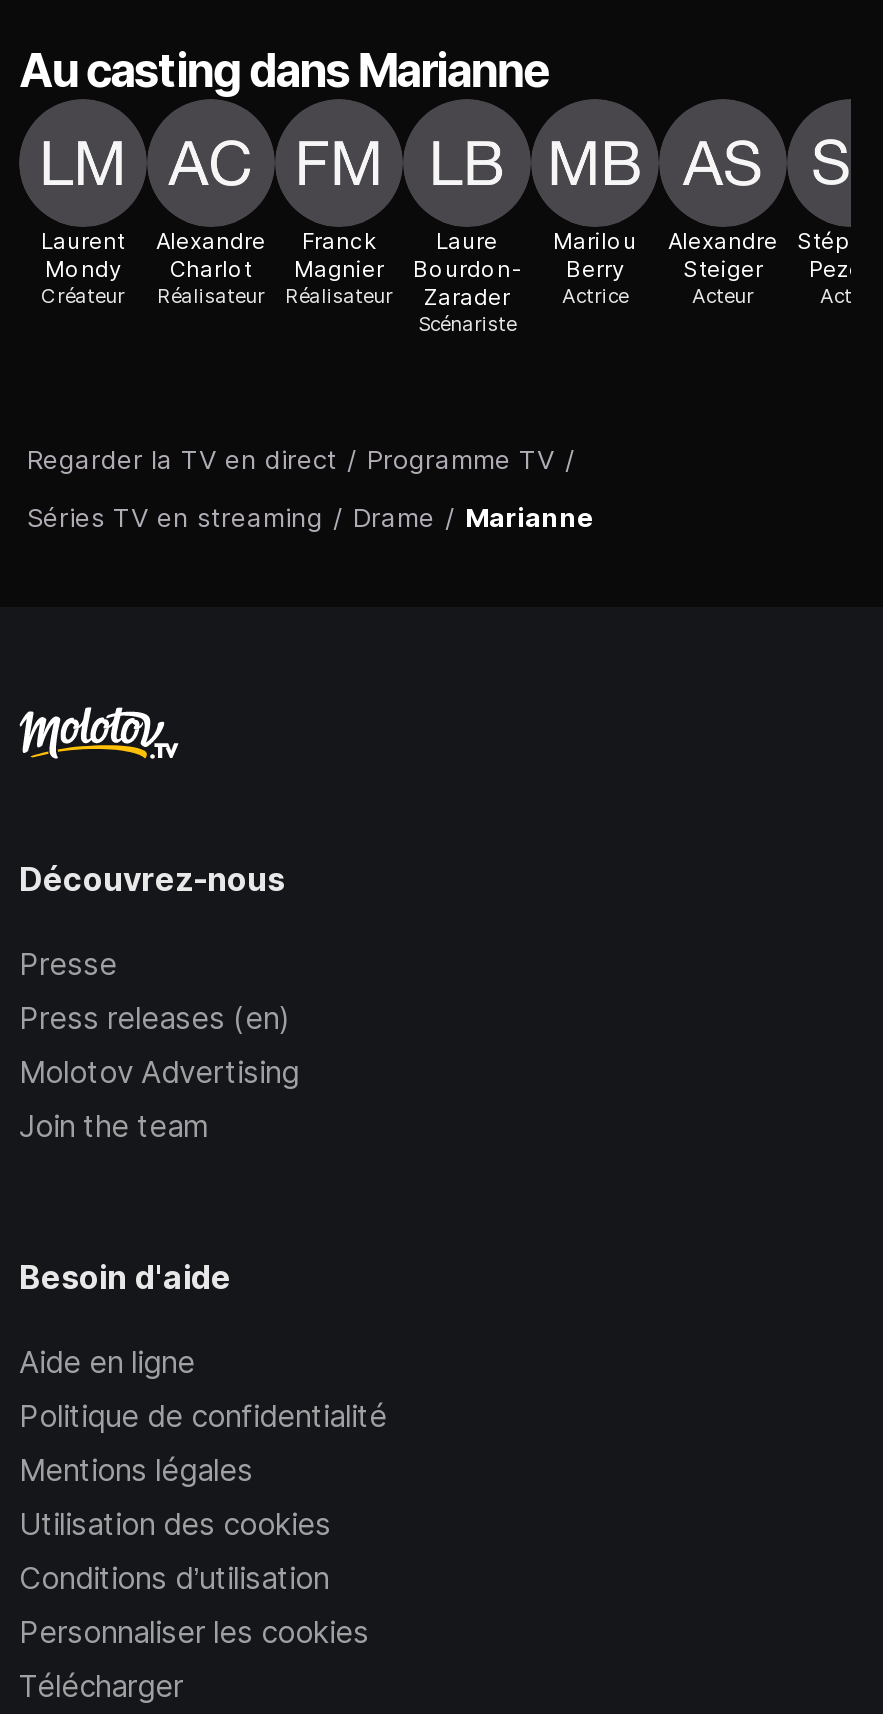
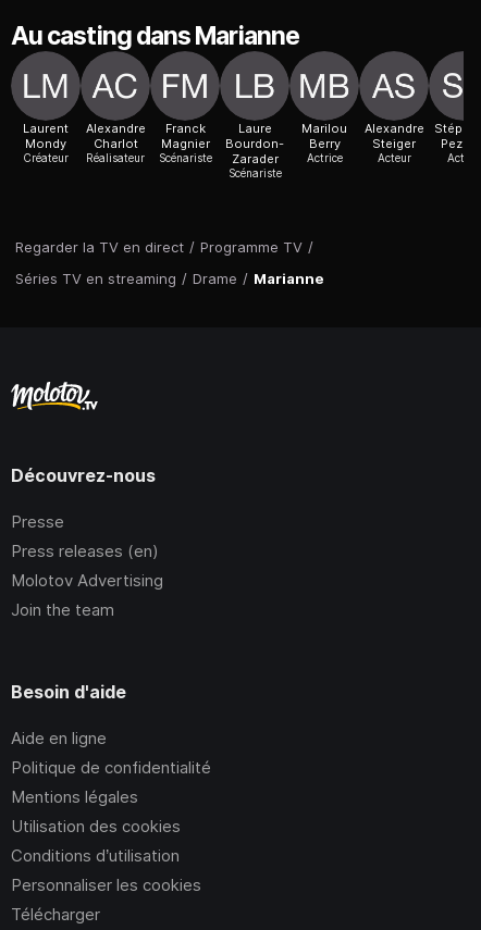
[285,284,393,308] Réalisateur -> [158,152,212,165] Scénariste

